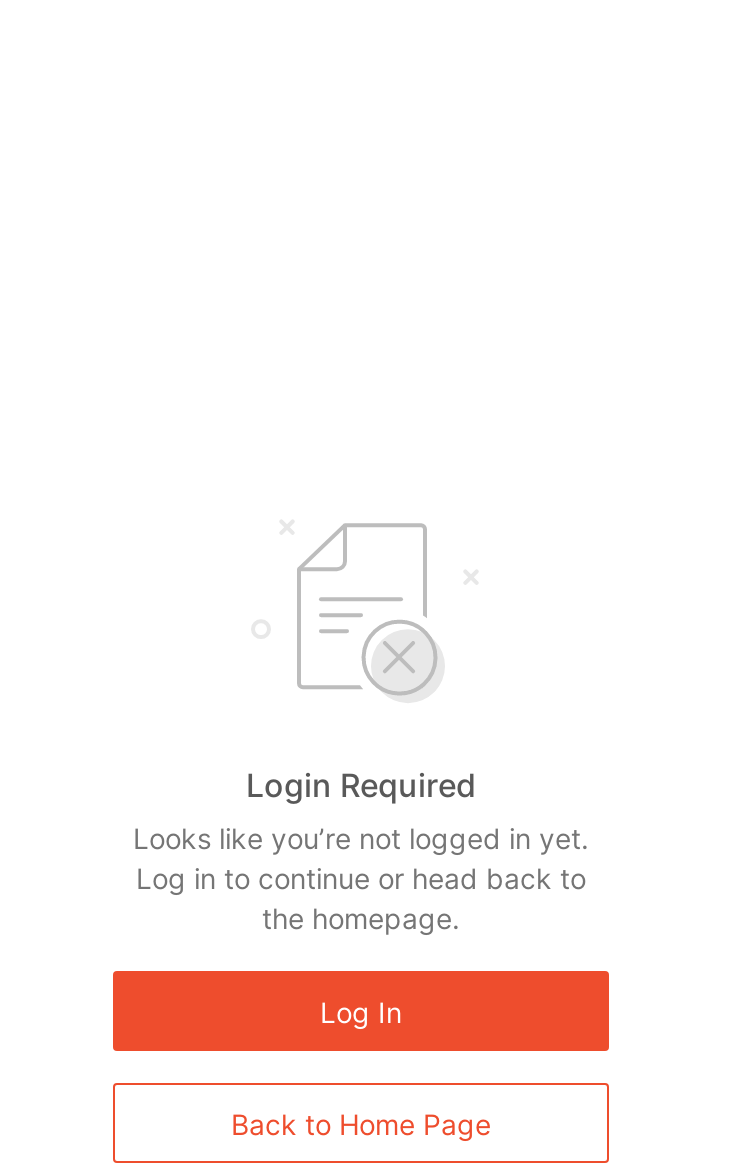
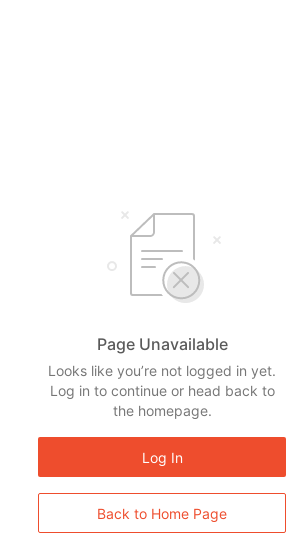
[246,765,476,805] Login Required -> [96,334,227,354] Page Unavailable

